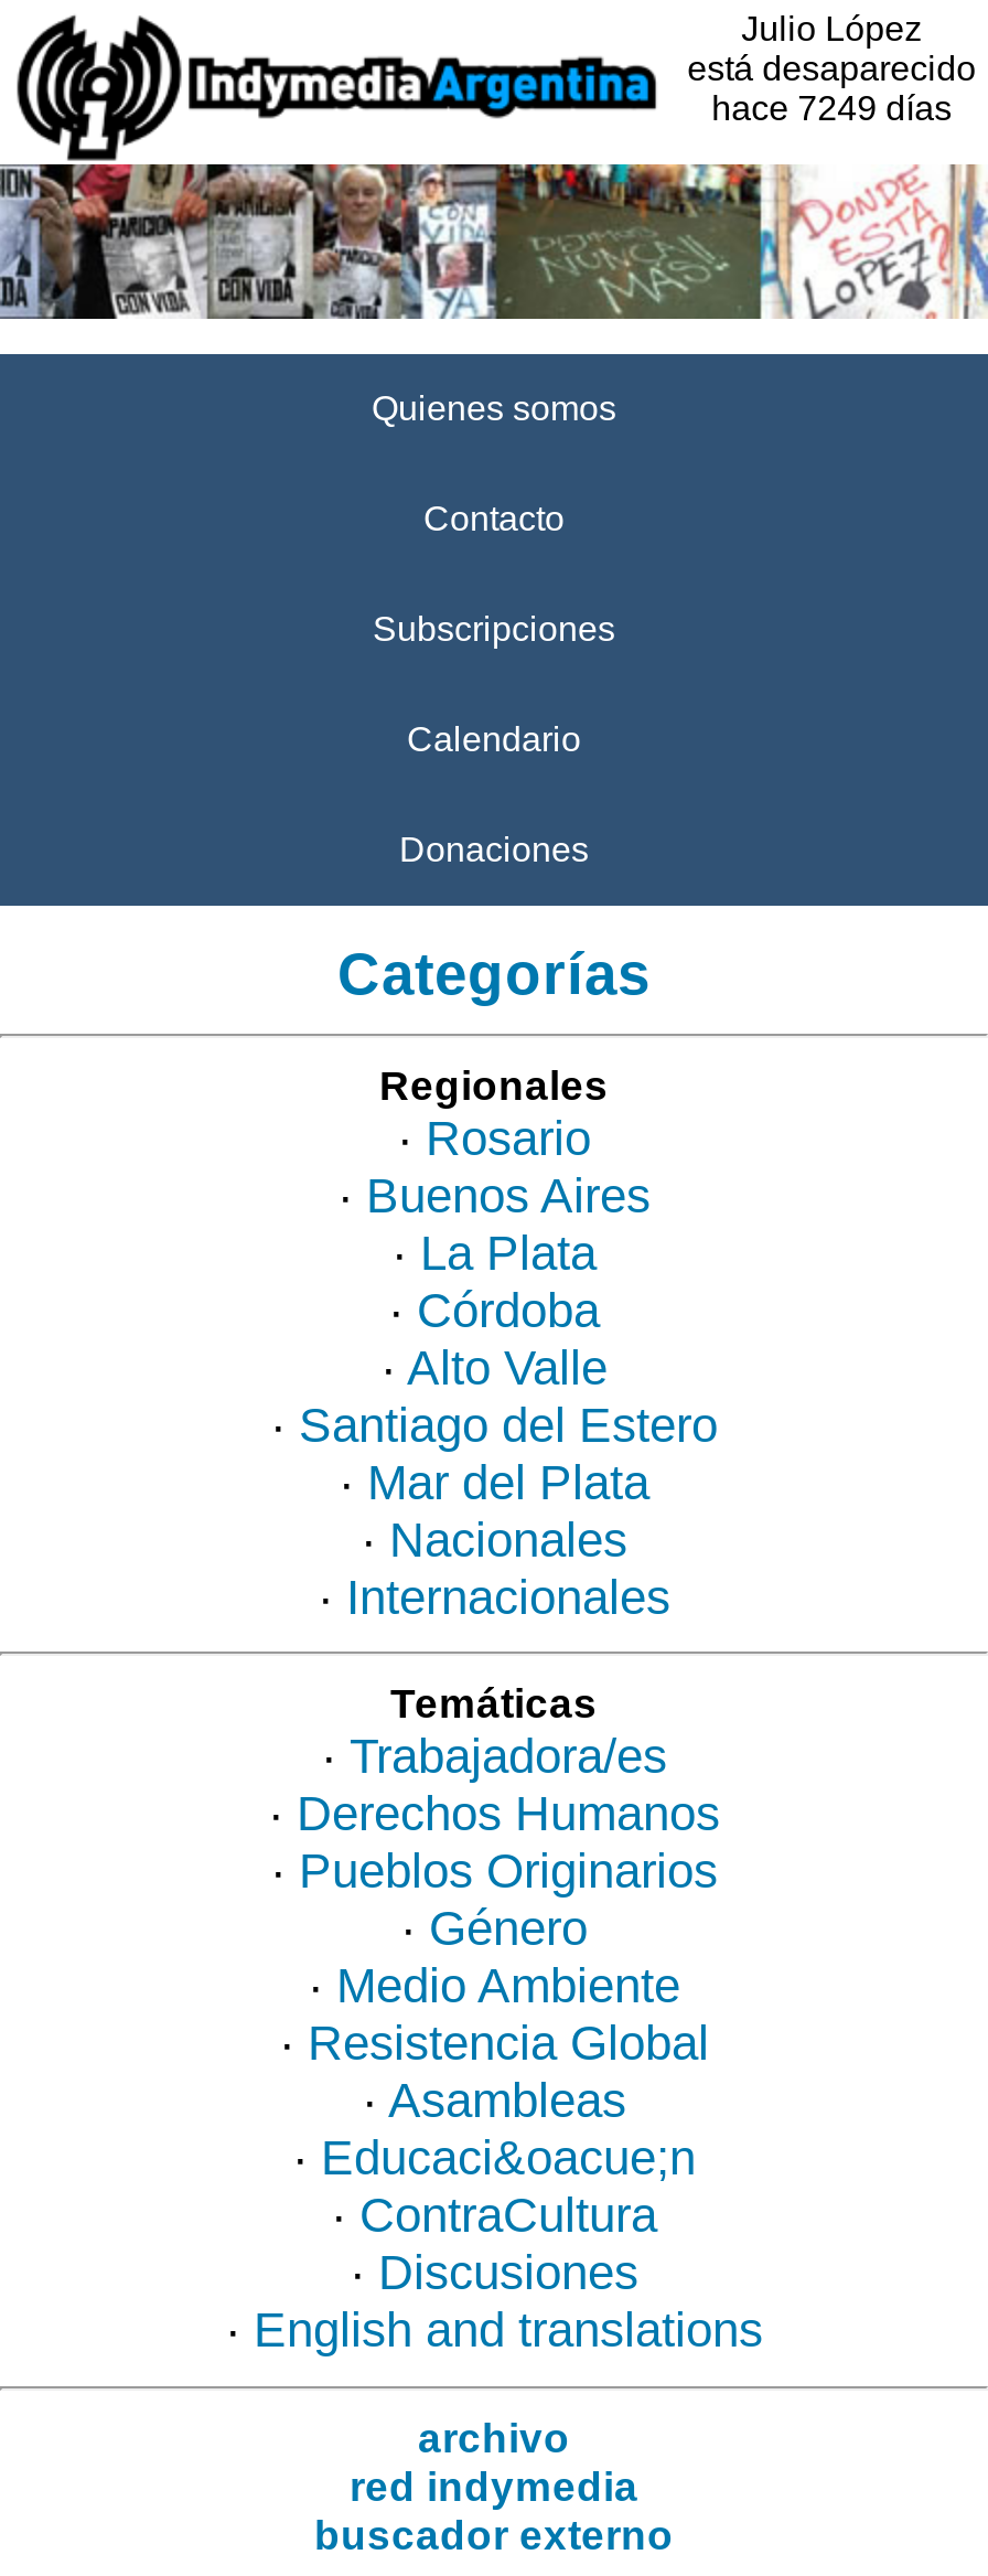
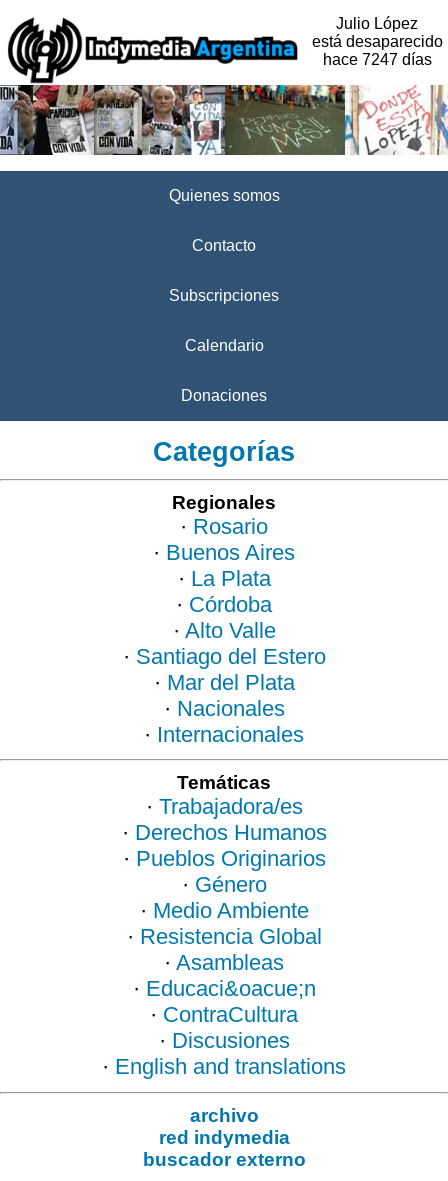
[711,89,952,127] hace 7249 días -> [323,51,432,68] hace 7247 días

